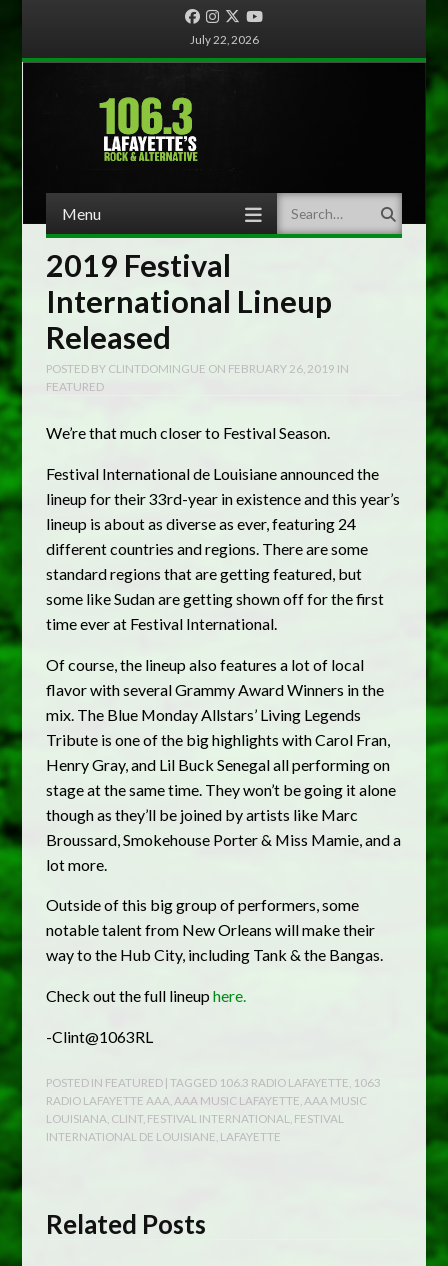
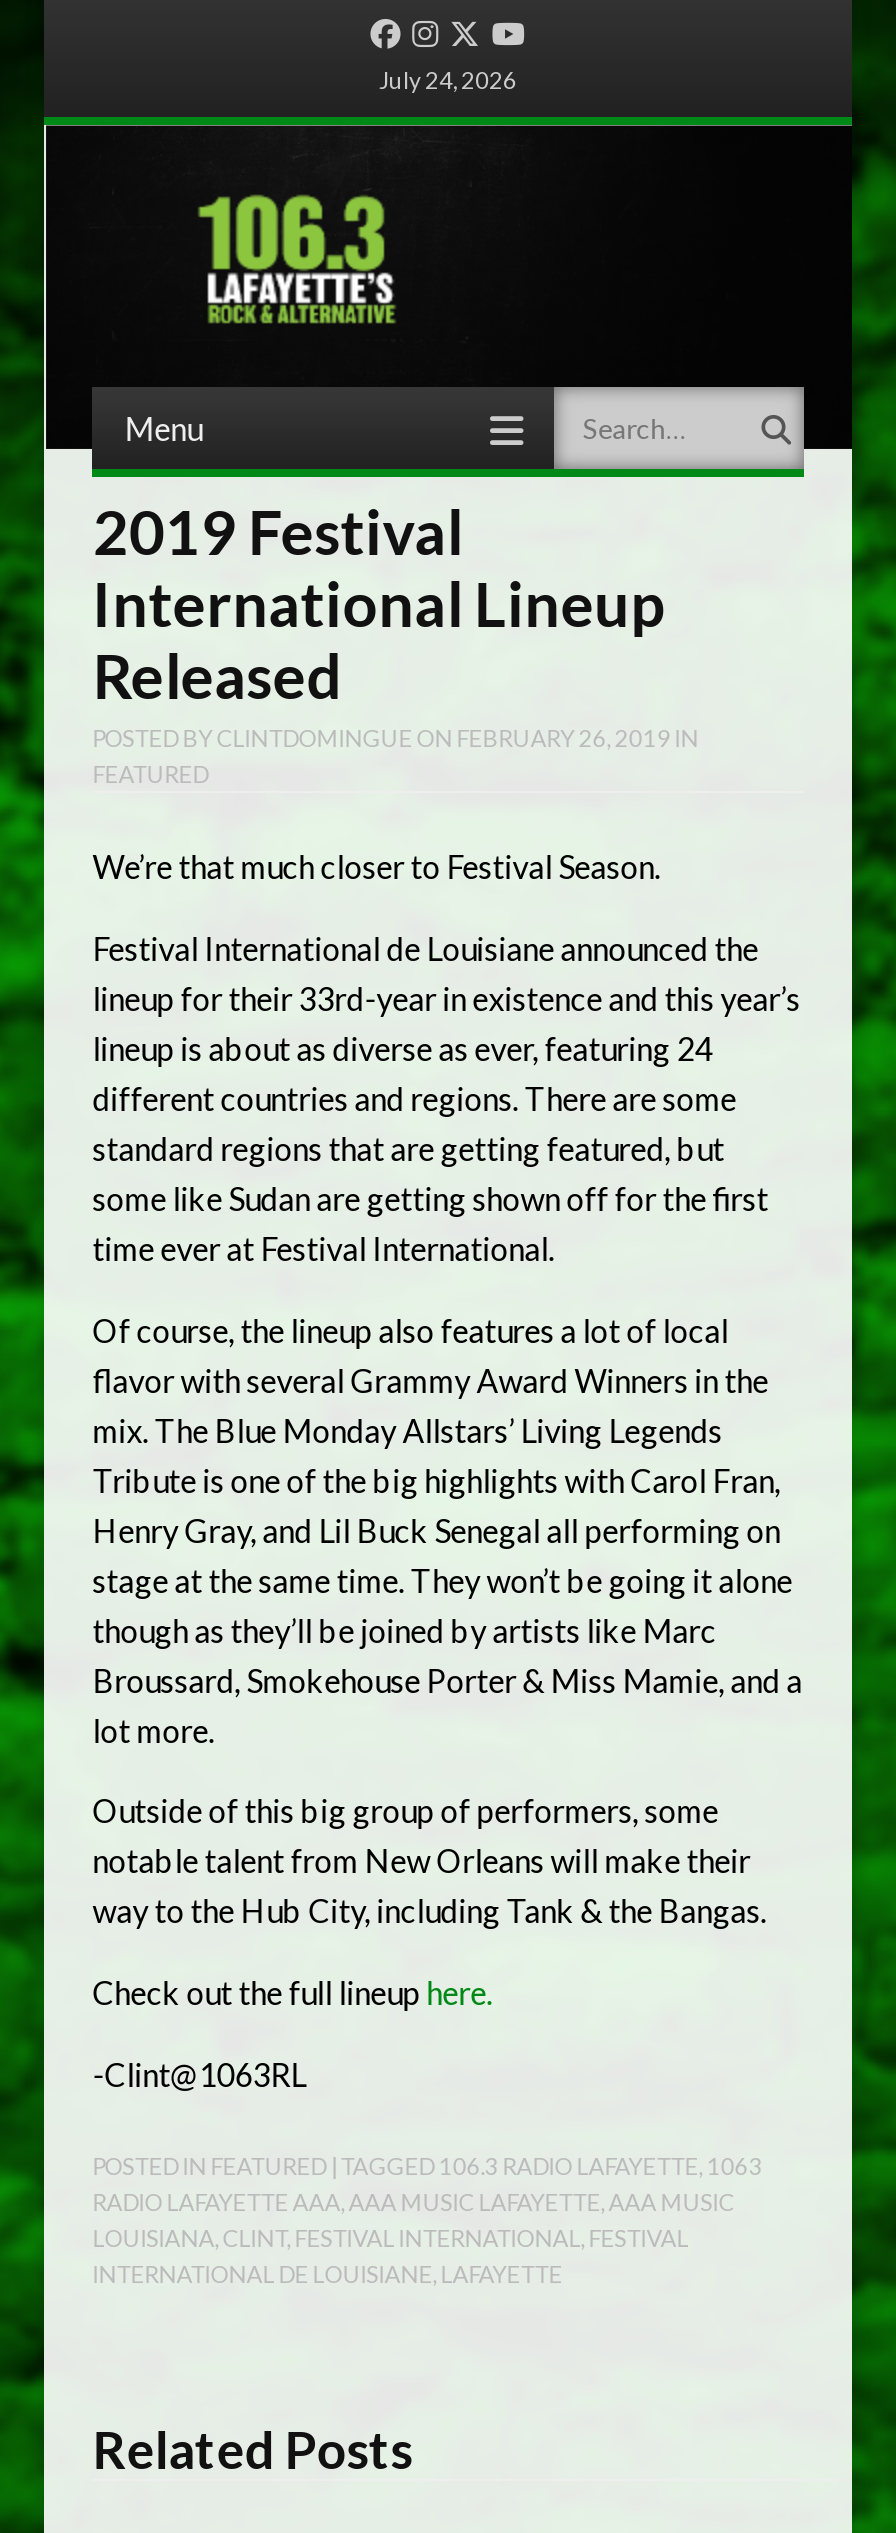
[189,32,258,46] July 22, 2026 -> [379,65,517,93] July 24, 2026

